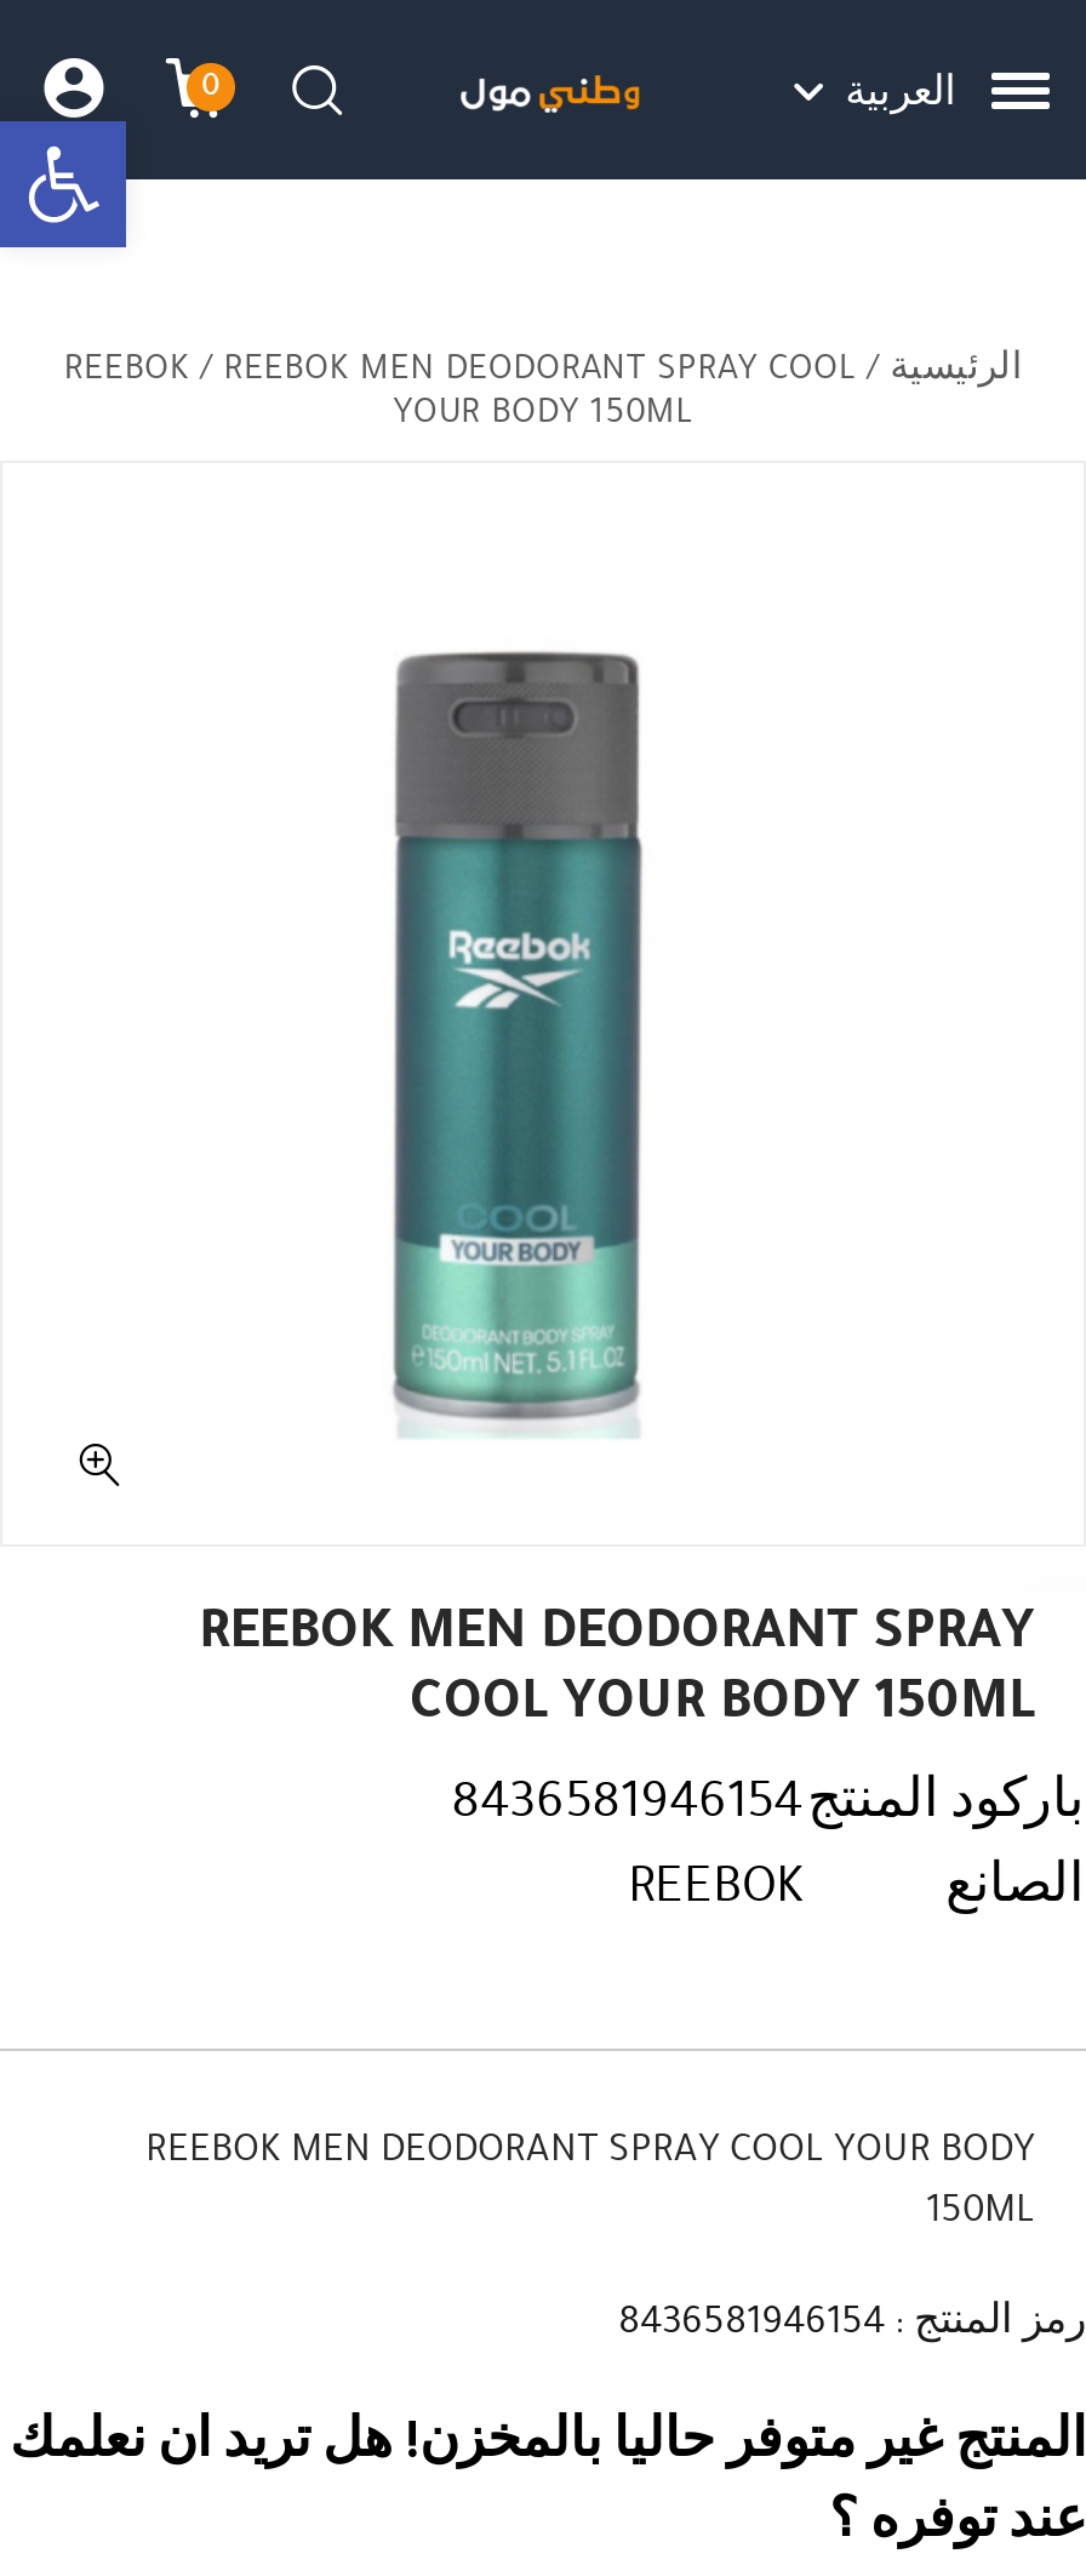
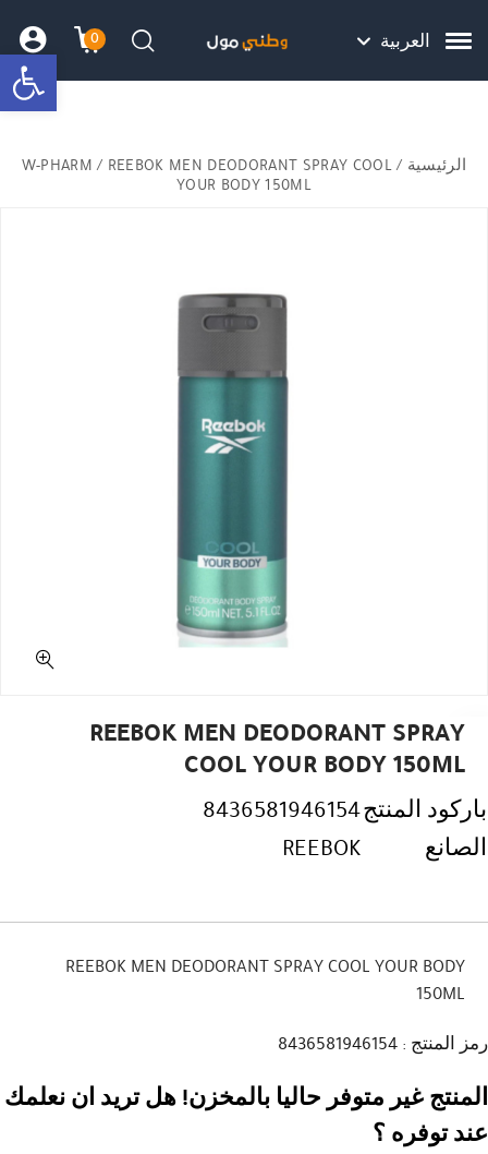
[64,341,856,392] REEBOK / REEBOK MEN DEODORANT SPRAY COOL -> [21,154,392,176] W-PHARM / REEBOK MEN DEODORANT SPRAY COOL

